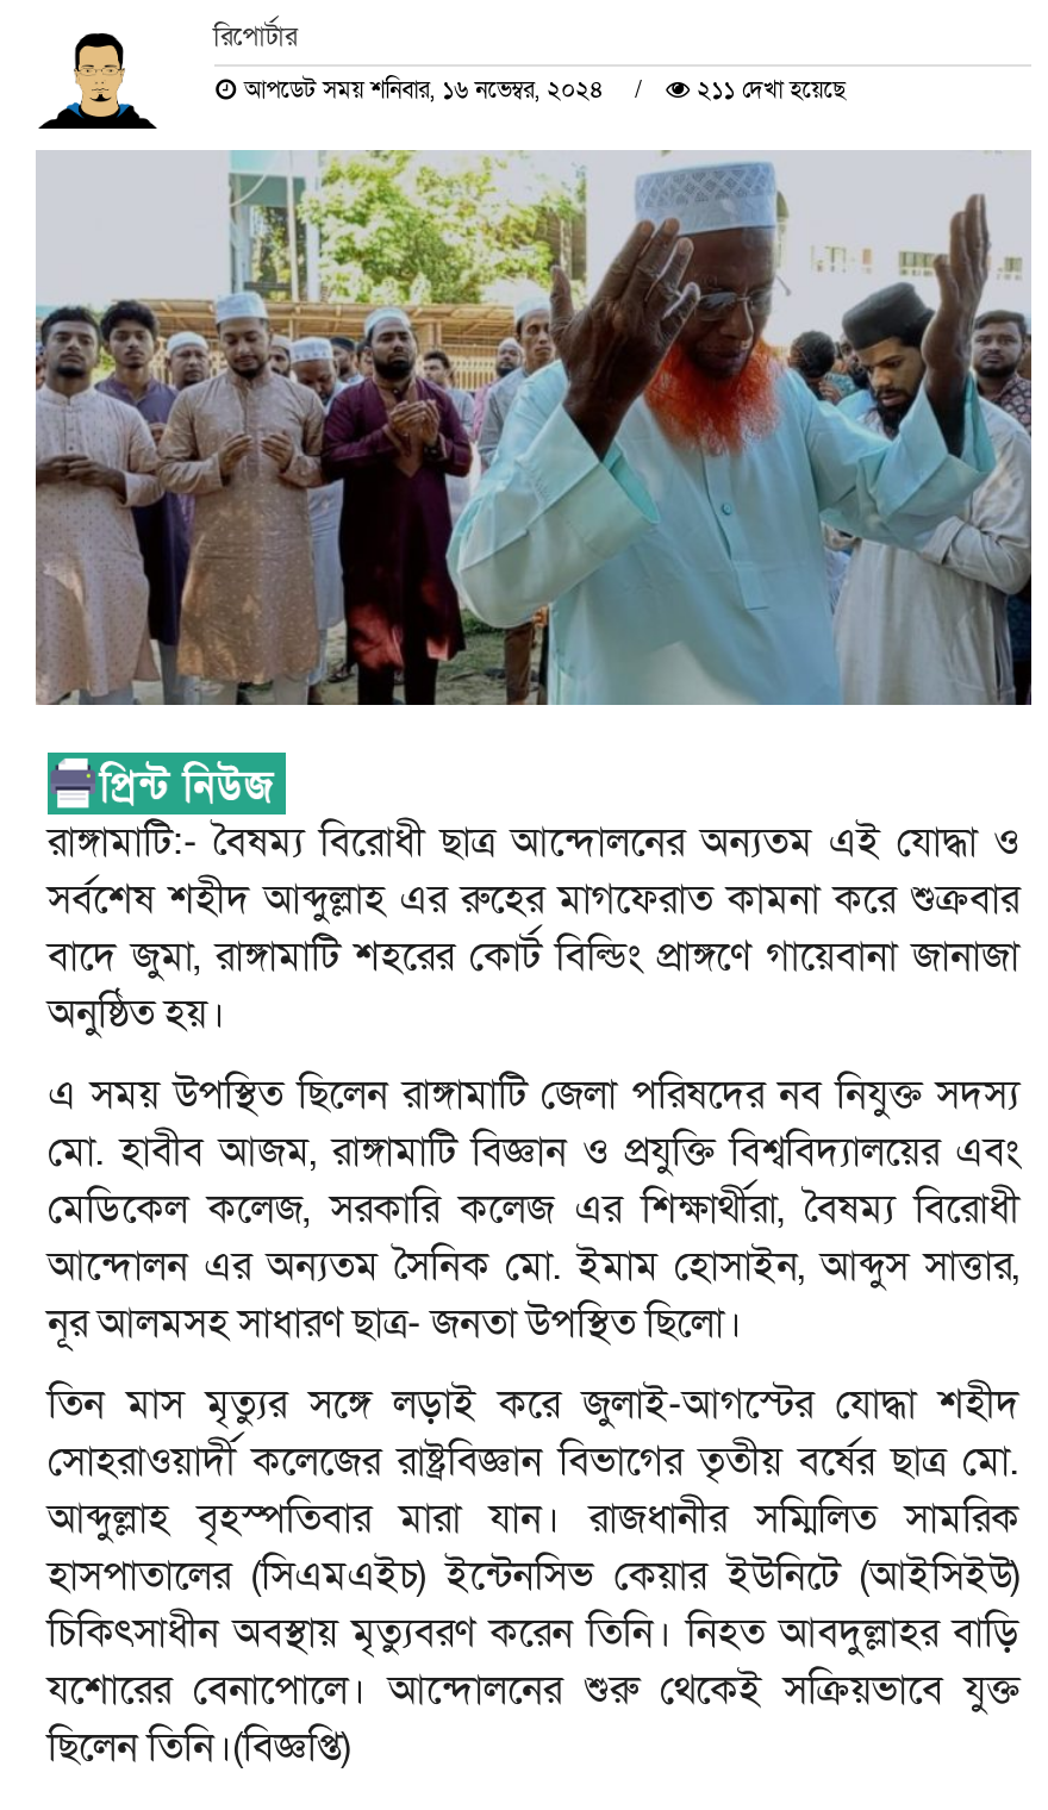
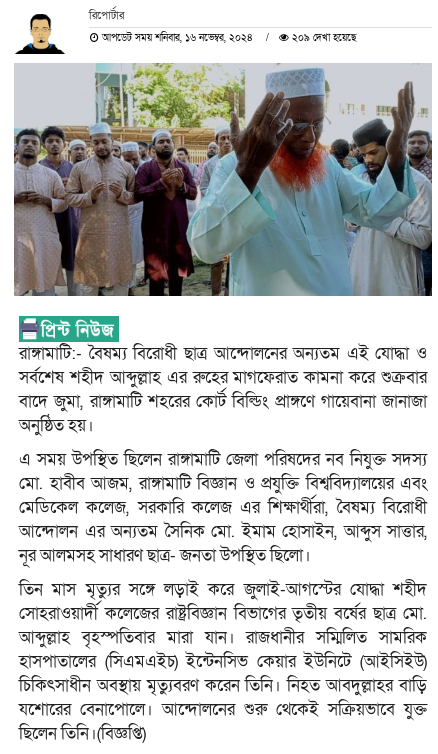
[690,75,845,108] ২১১ দেখা হয়েছে -> [289,31,356,45] ২০৯ দেখা হয়েছে

